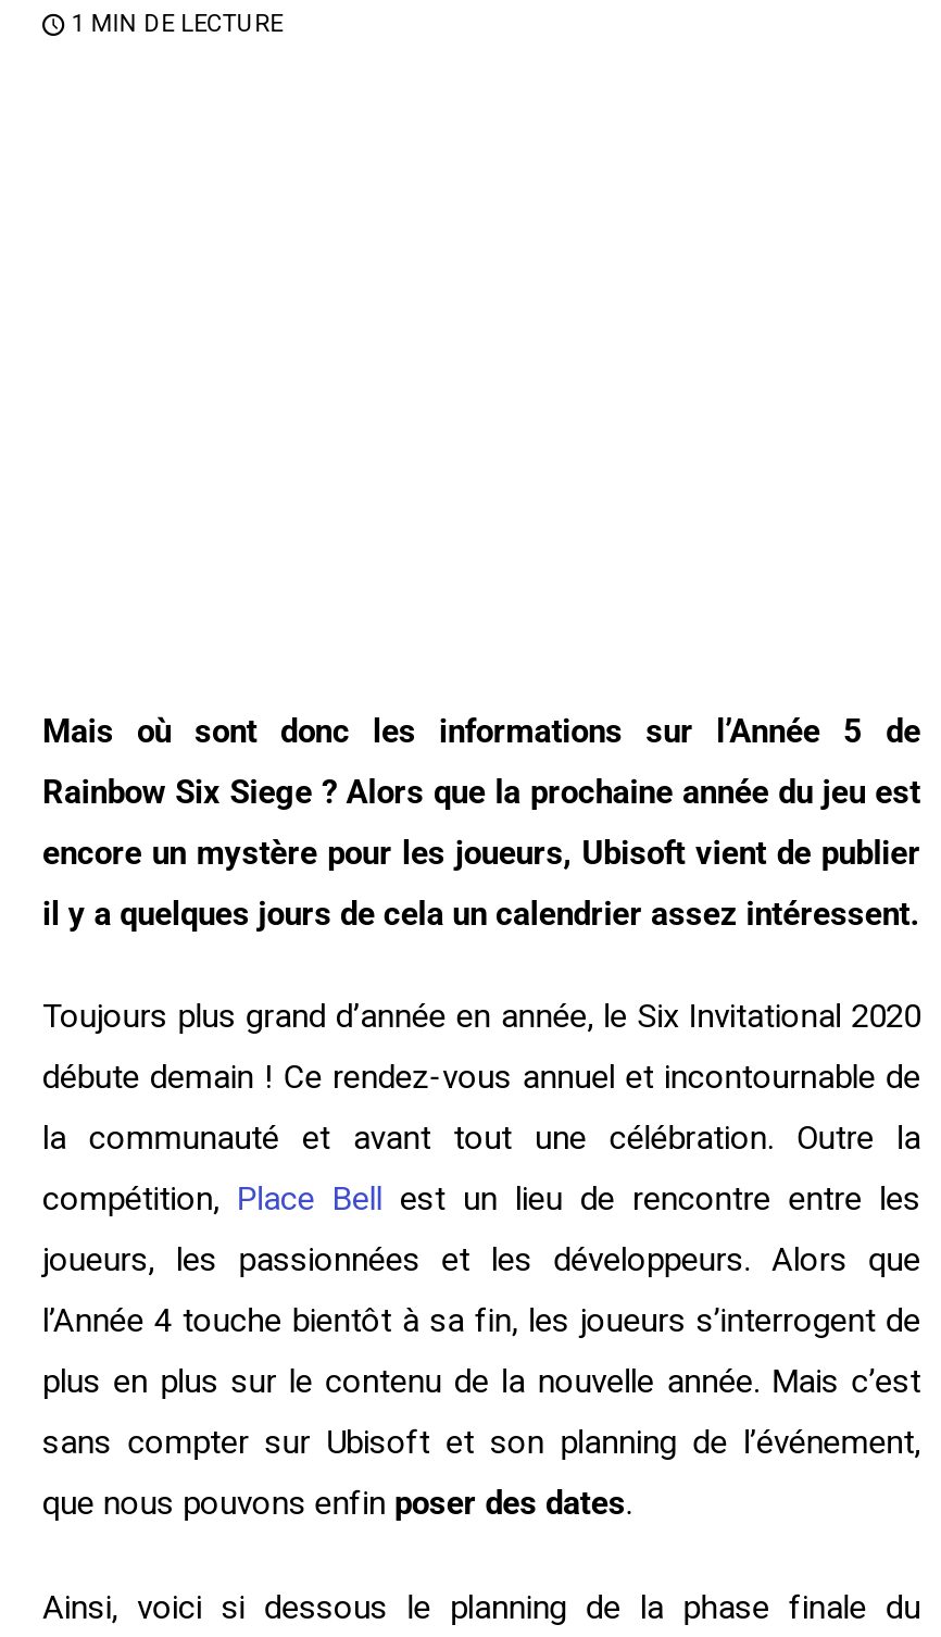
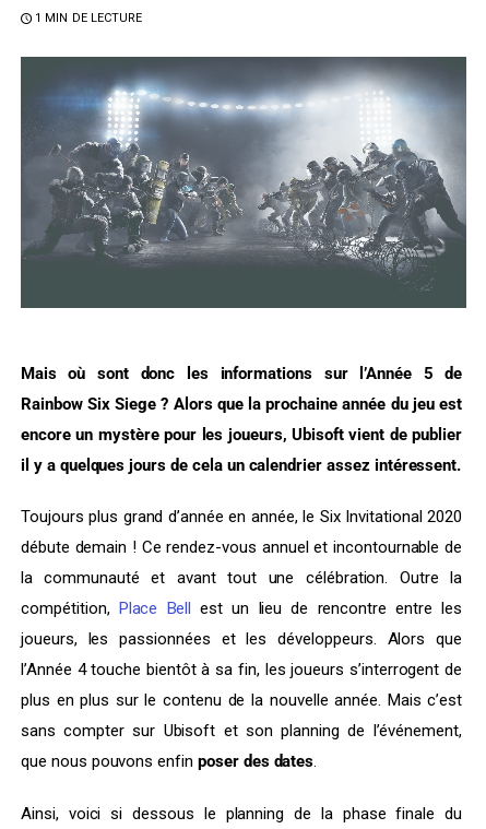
none -> [20,56,467,309] [image]

